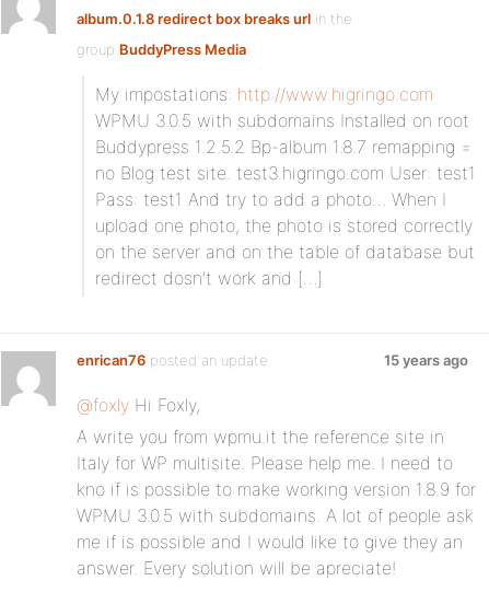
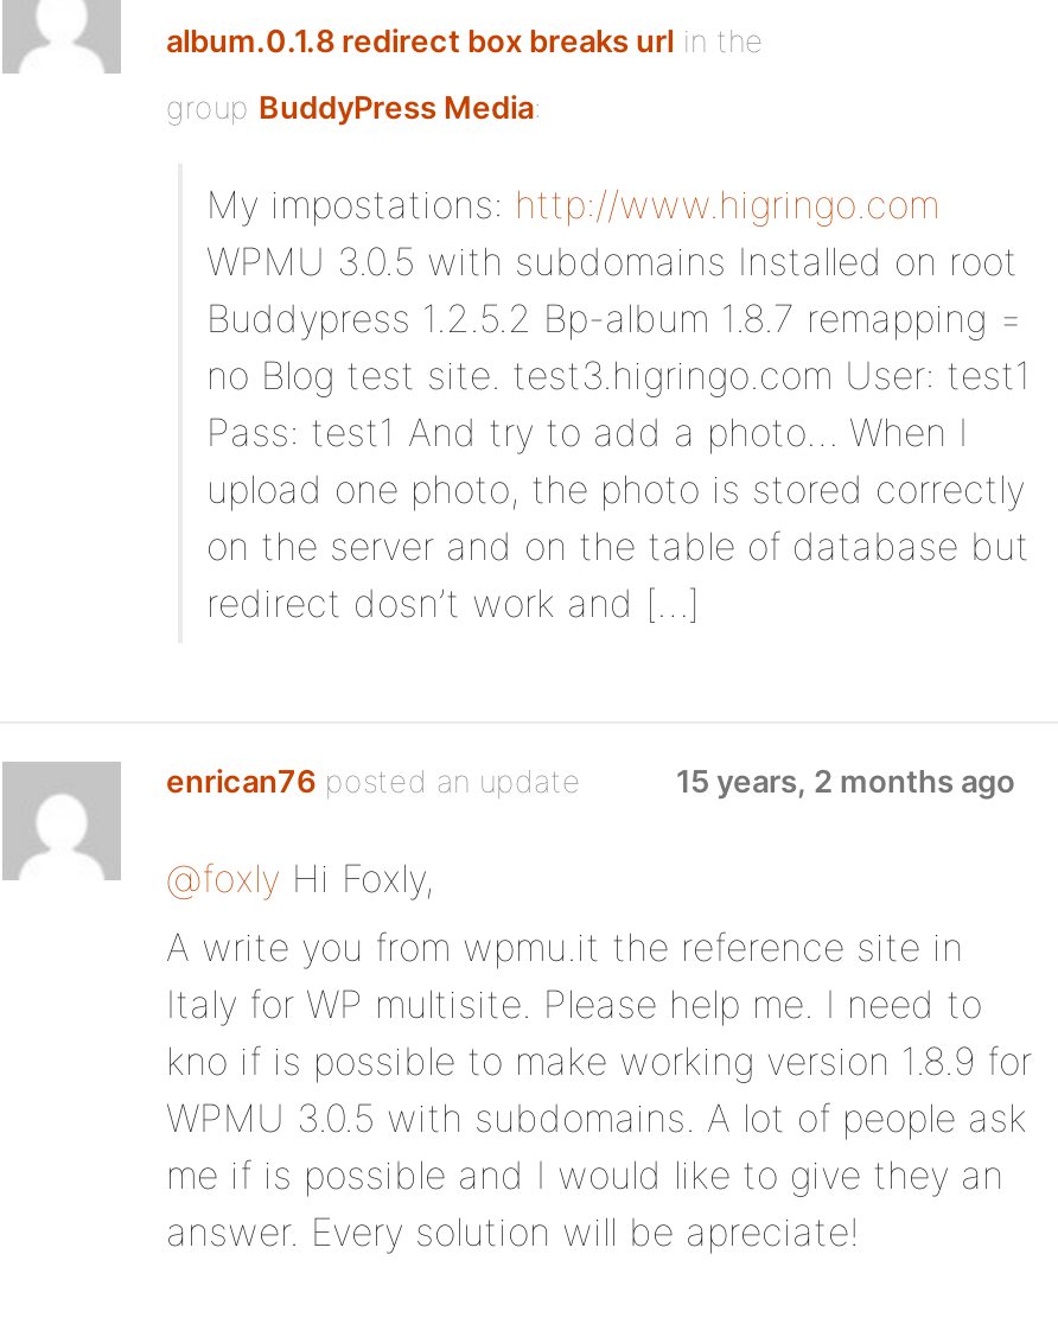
[384,351,468,369] 15 years ago -> [676,762,1015,800] 15 years, 2 months ago

